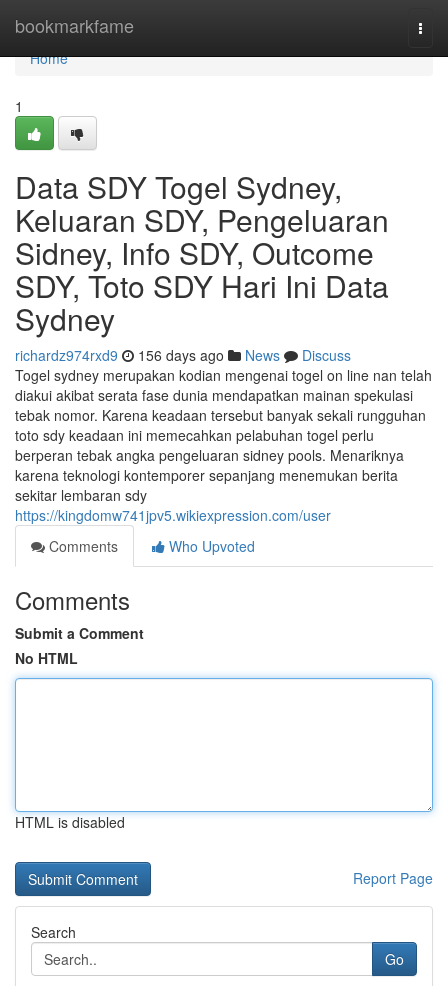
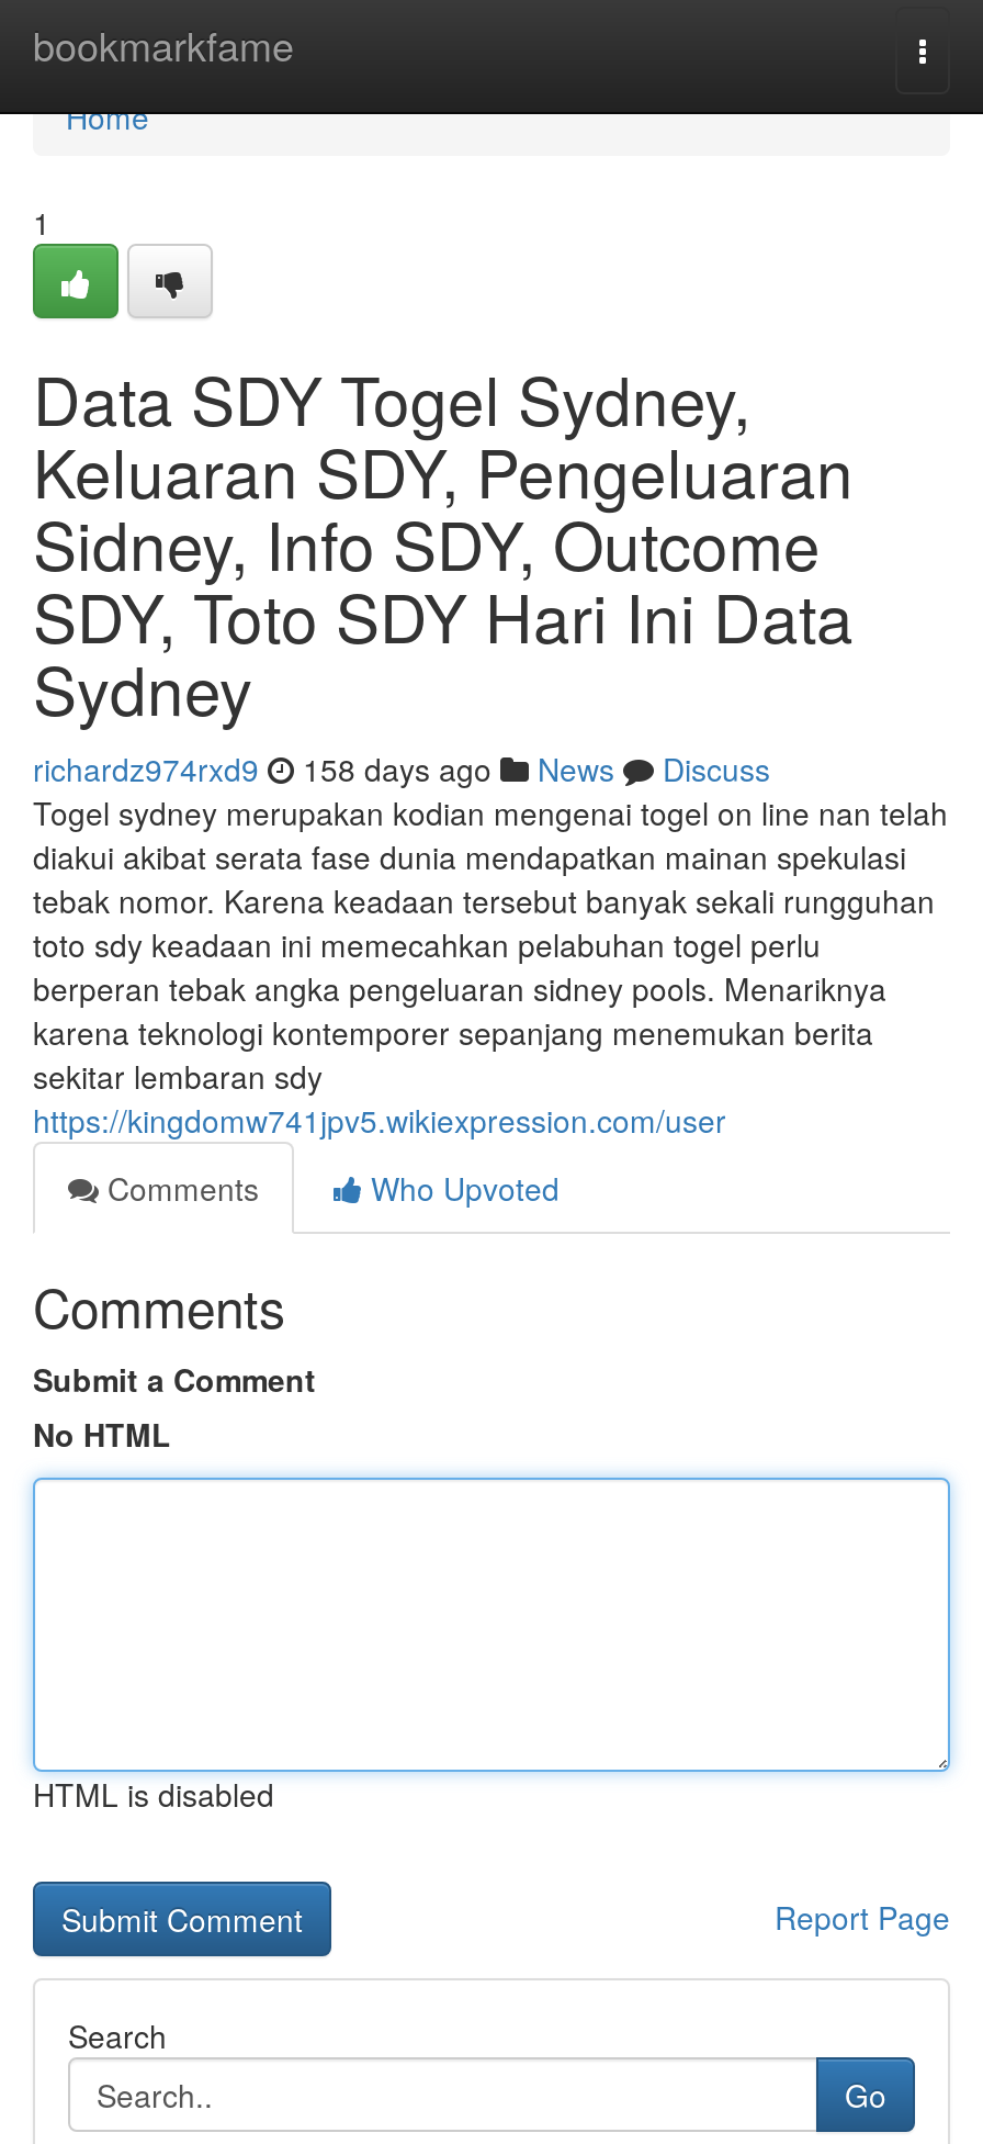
[15,345,351,365] richardz974rxd9 156 days ago News Discuss -> [33,747,770,790] richardz974rxd9 158 days ago News Discuss

